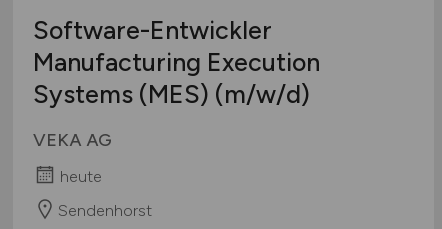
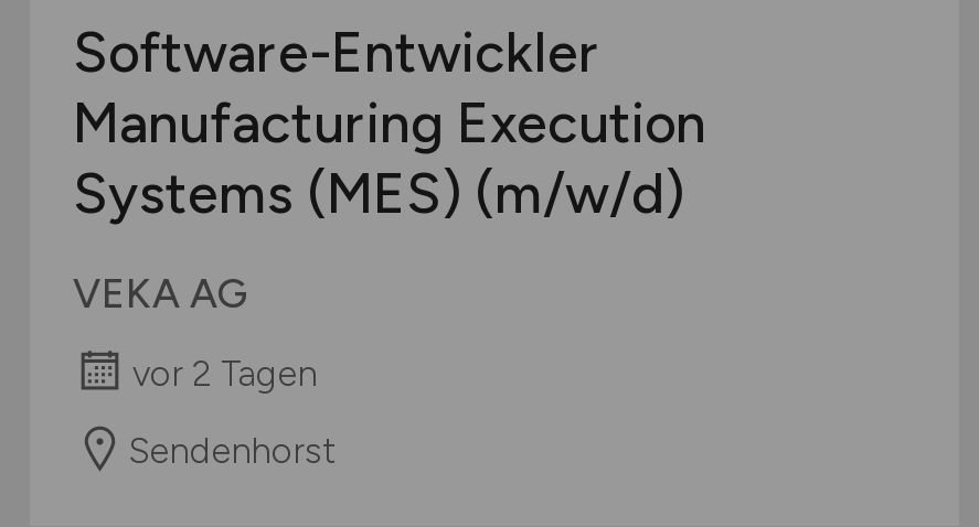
[59,166,101,185] heute -> [132,353,318,395] vor 2 Tagen

